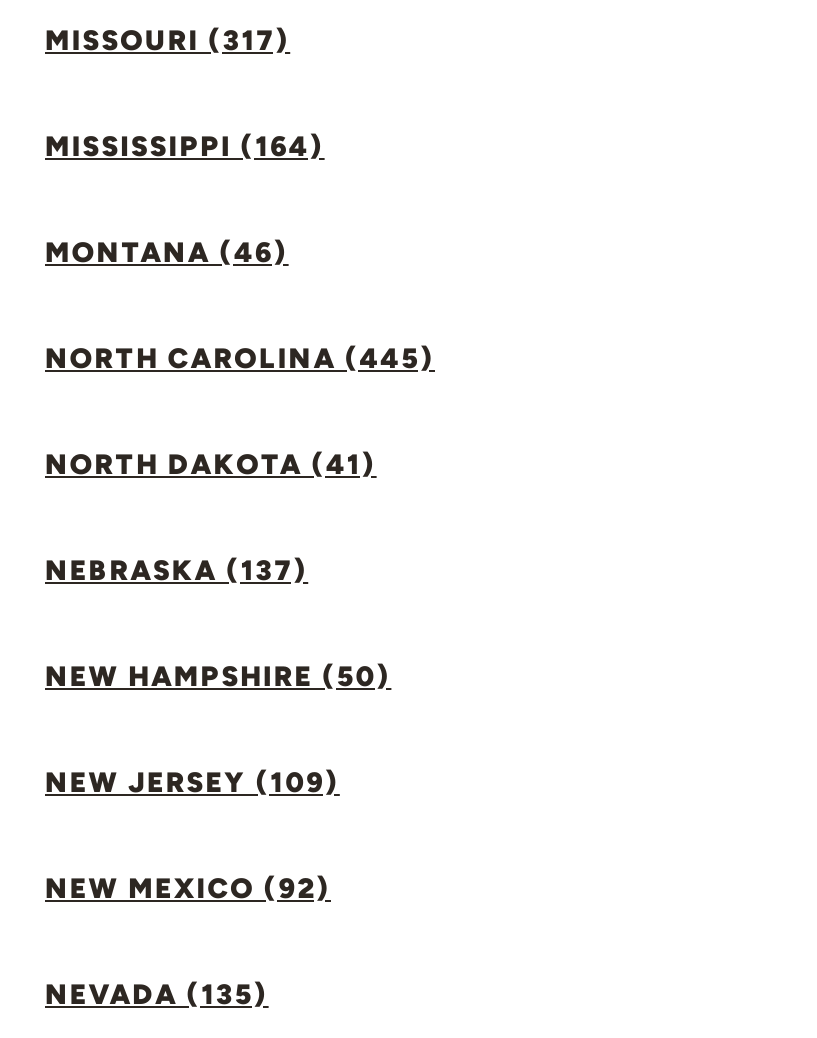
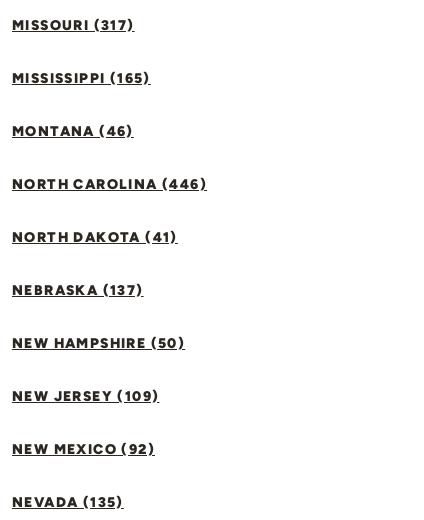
[45,130,325,164] MISSISSIPPI (164) -> [12,70,151,87] MISSISSIPPI (165)
[45,342,435,376] NORTH CAROLINA (445) -> [12,176,207,193] NORTH CAROLINA (446)

